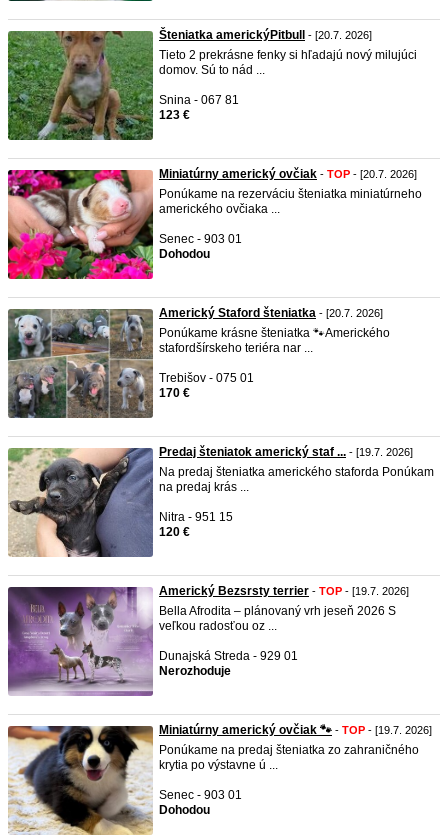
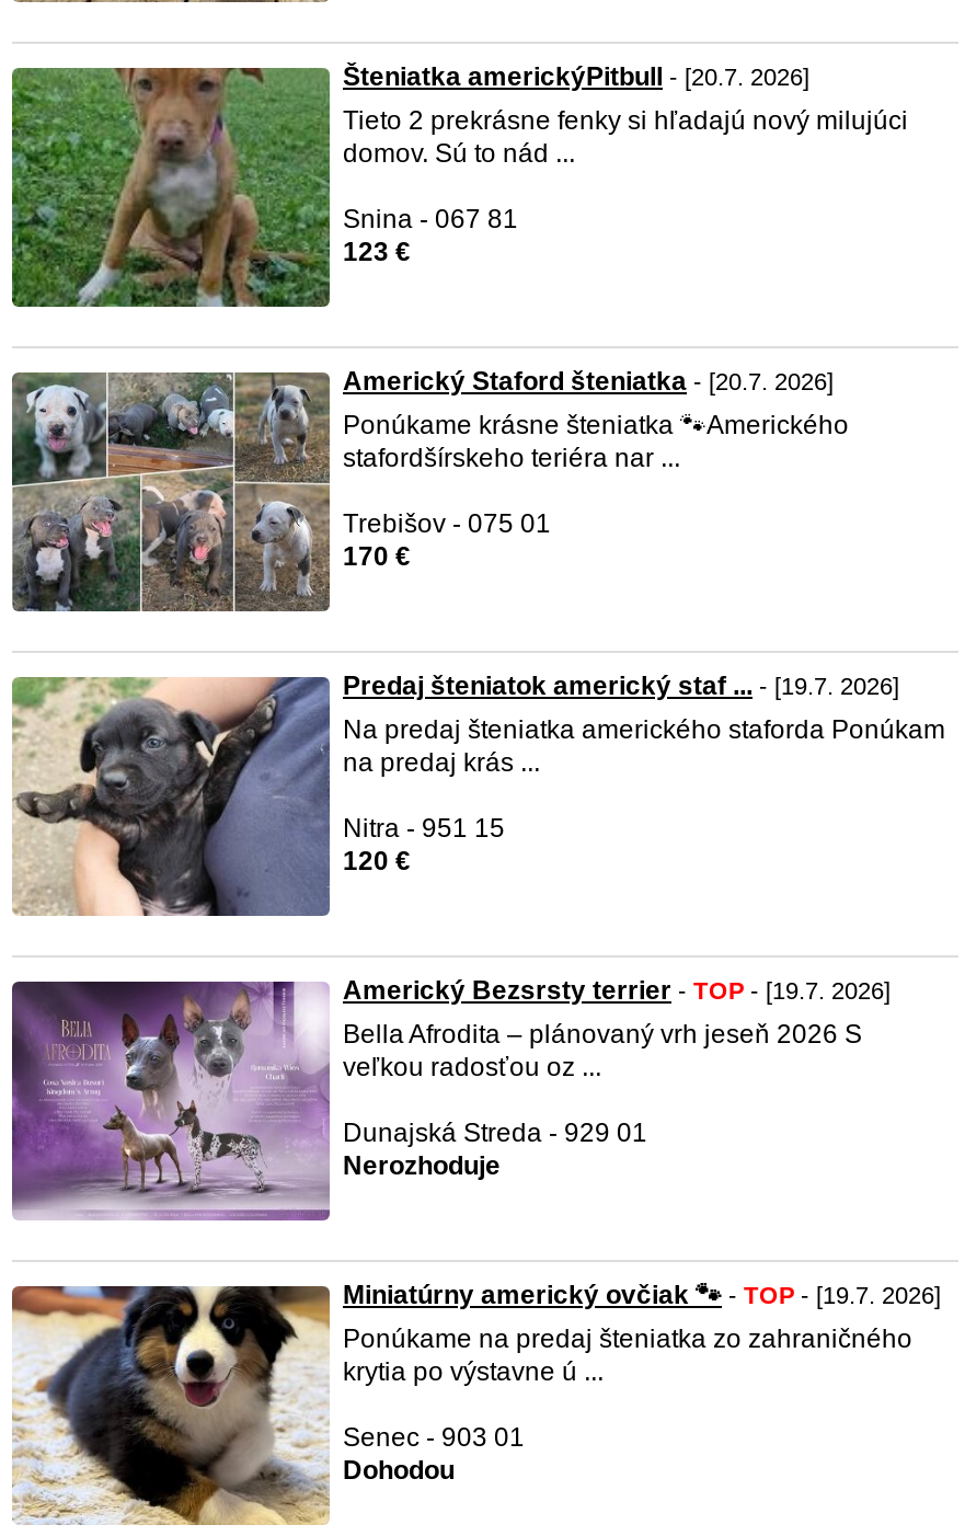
[7,167,422,280] [image] | Miniatúrny americký ovčiak - TOP - [20.7. 2026] | Ponúkame na rezerváciu šteniatka miniatúrneho | amerického ovčiaka ... | Senec - 903 01 | Dohodou -> none

